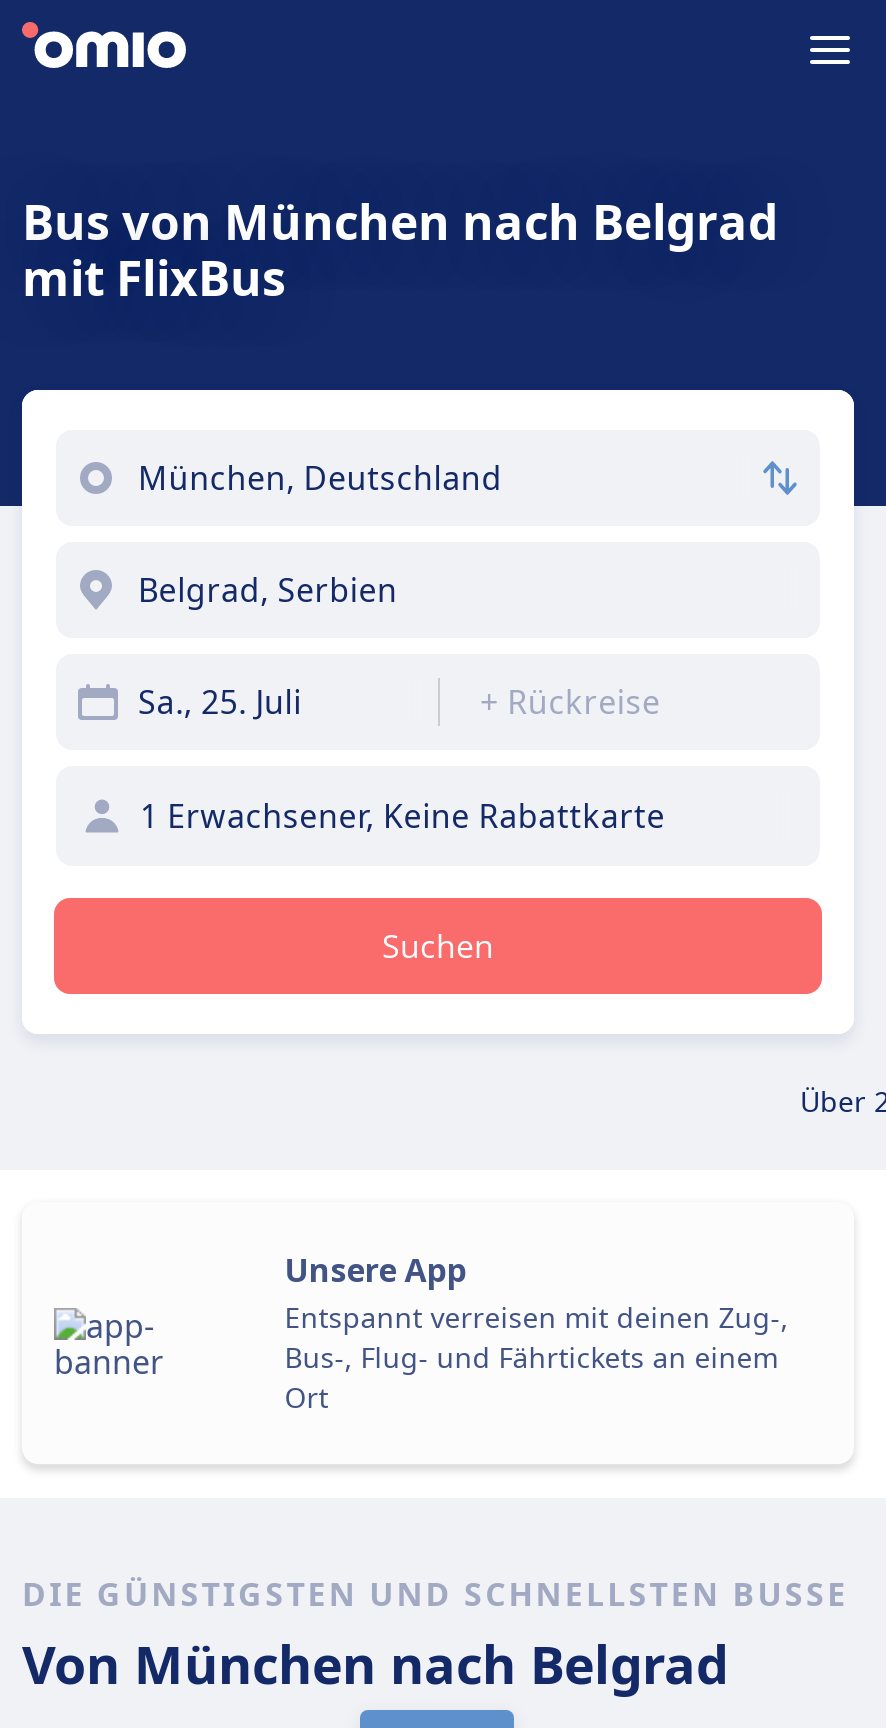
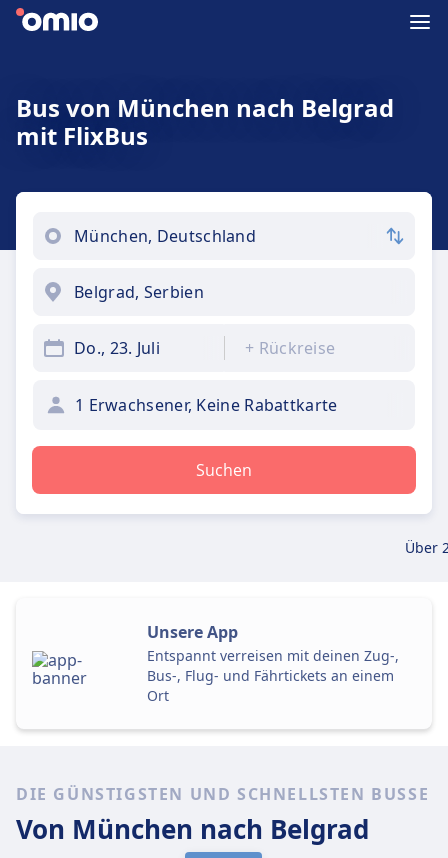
[138,680,302,724] Sa., 25. Juli -> [74,337,160,359] Do., 23. Juli

